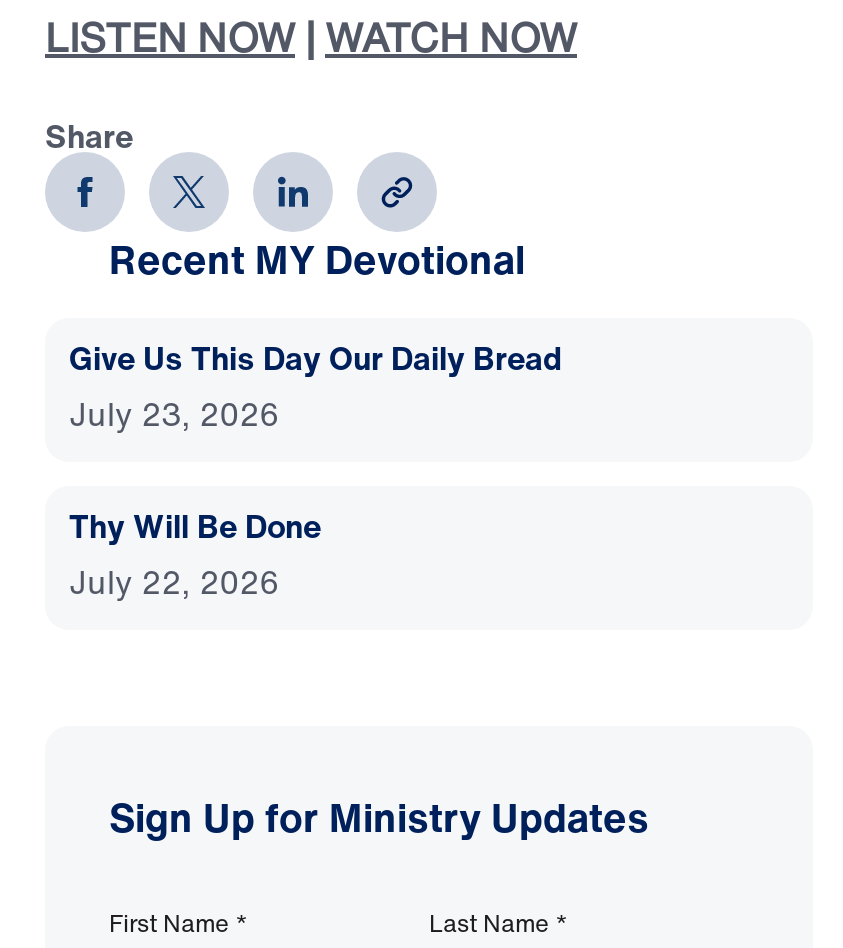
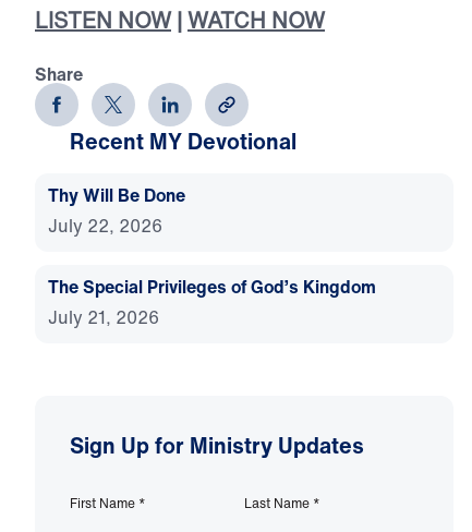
[69,334,563,438] Give Us This Day Our Daily Bread | July 23, 2026 -> none
moved [69,502,321,606] -> [48,182,185,239]: Thy Will Be Done | July 22, 2026
none -> [48,273,376,330] The Special Privileges of God’s Kingdom | July 21, 2026

